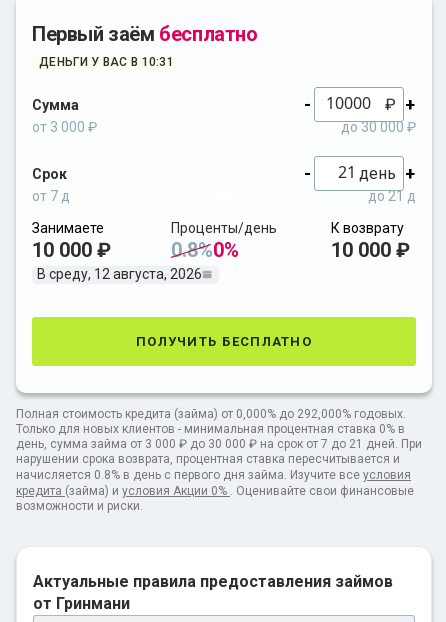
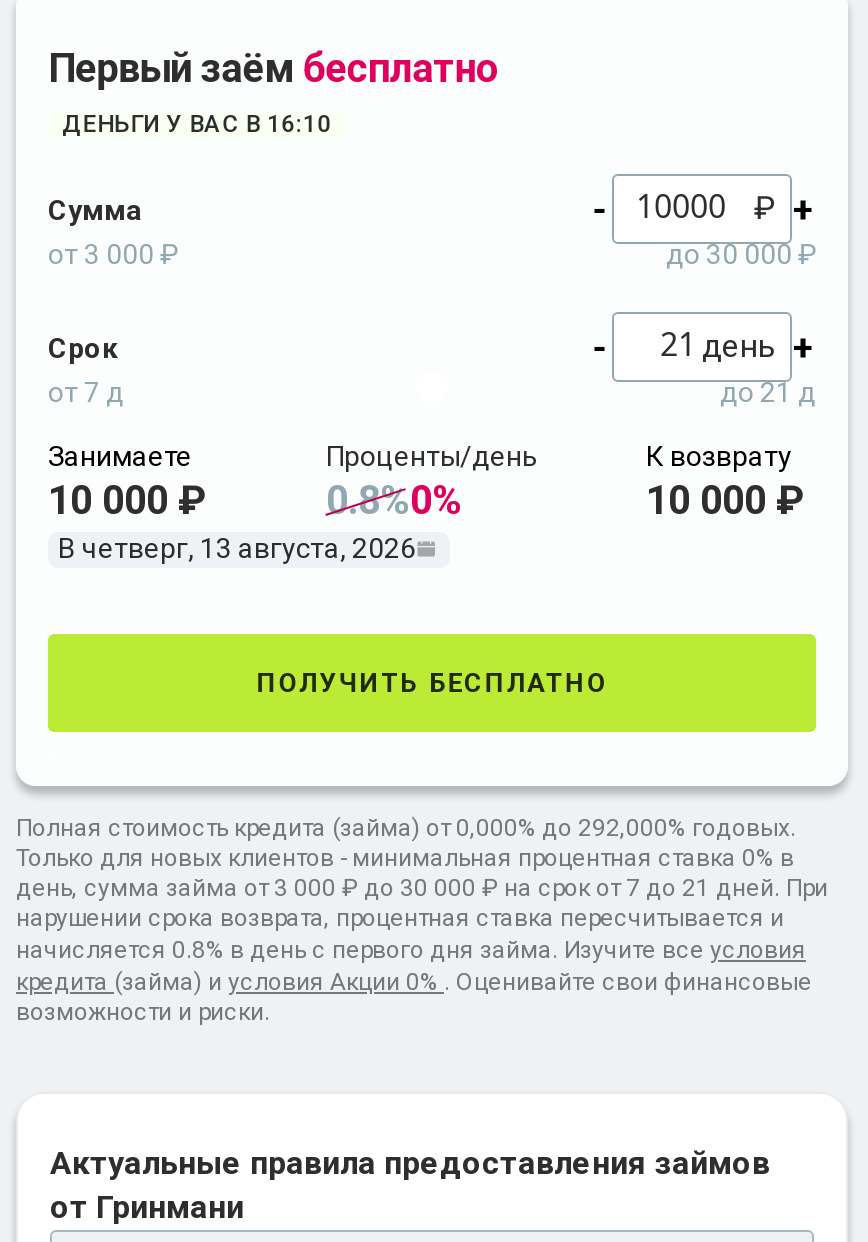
[39,55,174,69] ДЕНЬГИ У ВАС В 10:31 -> [62,110,332,138] ДЕНЬГИ У ВАС В 16:10
[37,266,202,282] В среду, 12 августа, 2026 -> [58,532,416,564] В четверг, 13 августа, 2026

